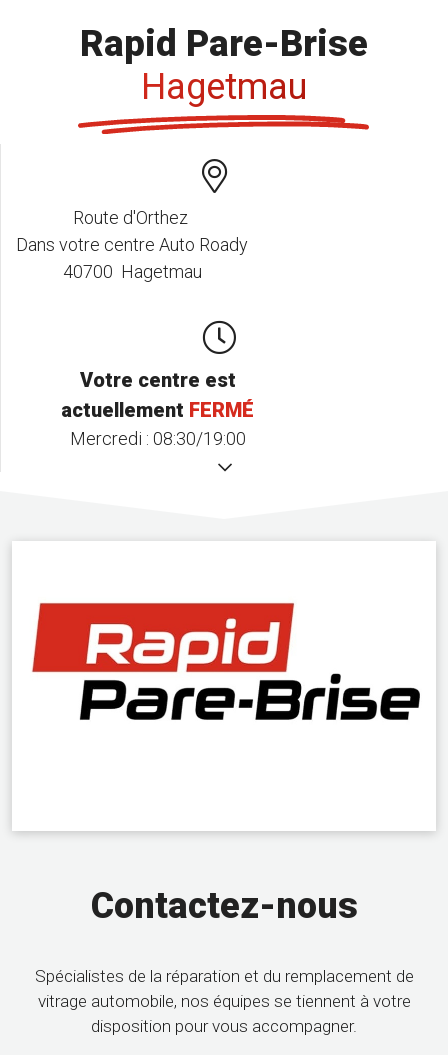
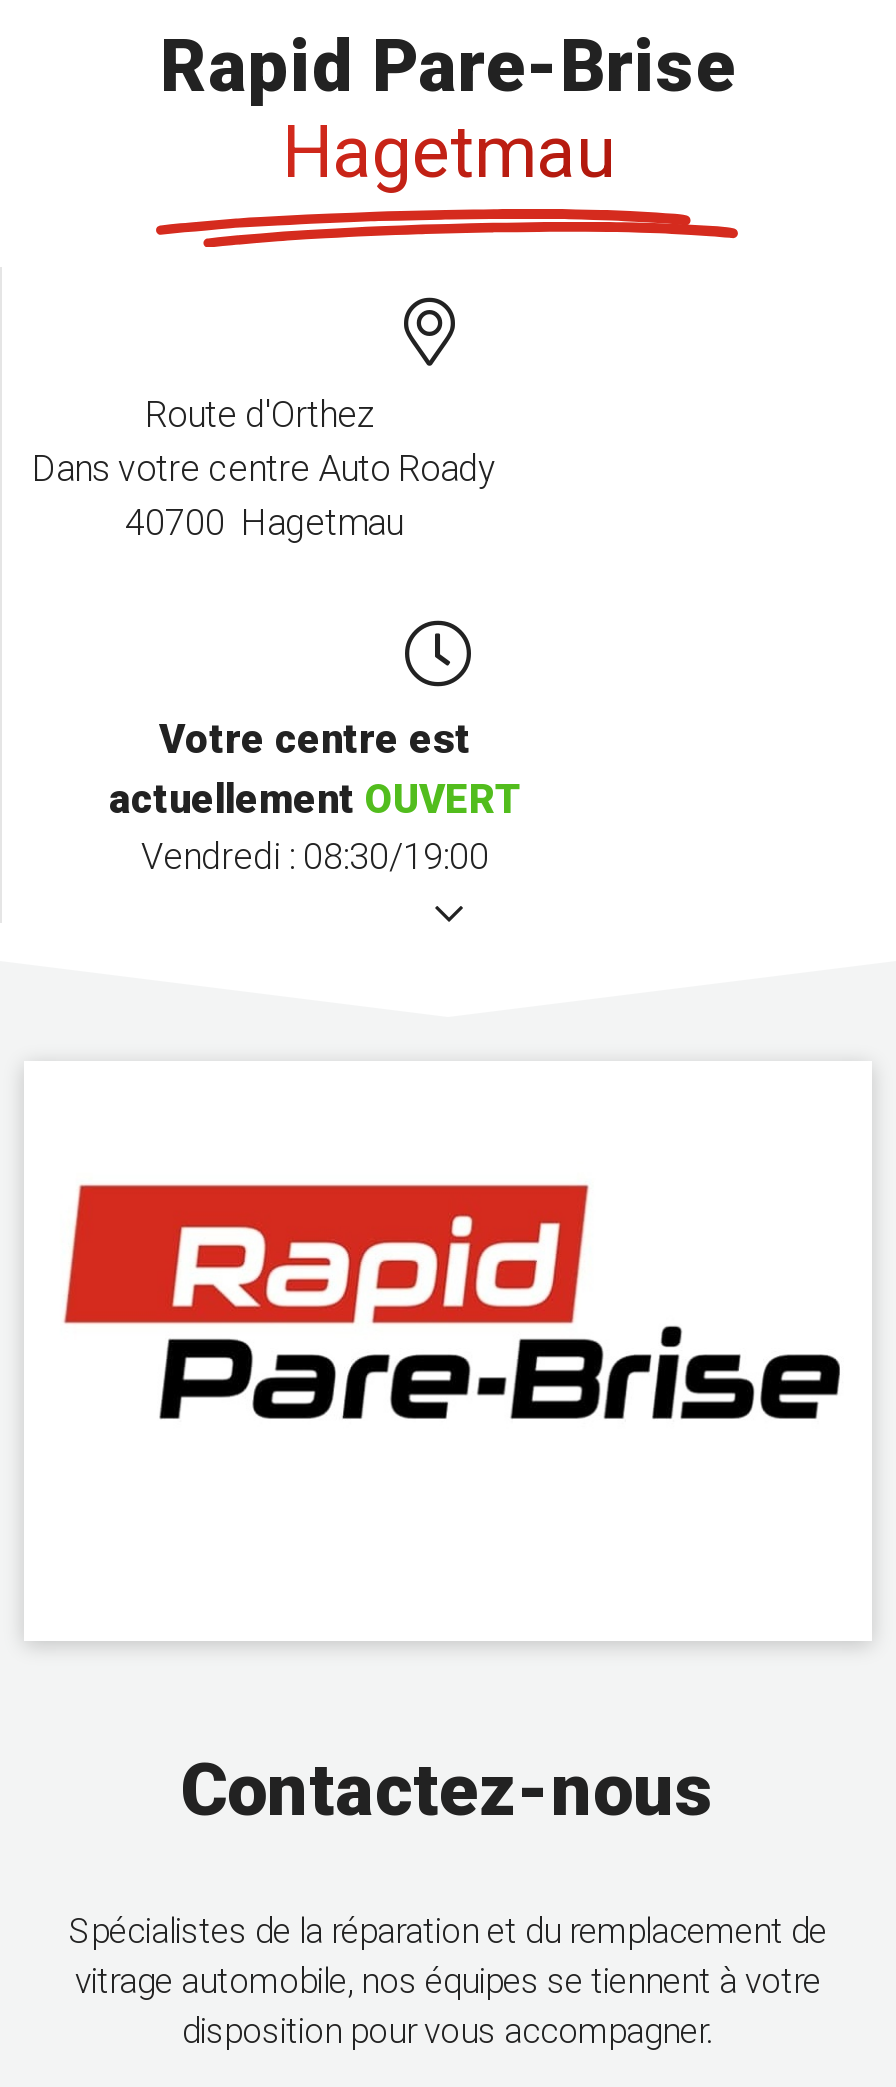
[61,398,254,449] actuellement FERMÉ | Mercredi : 08:30/19:00 -> [109,774,521,876] actuellement OUVERT | Vendredi : 08:30/19:00

